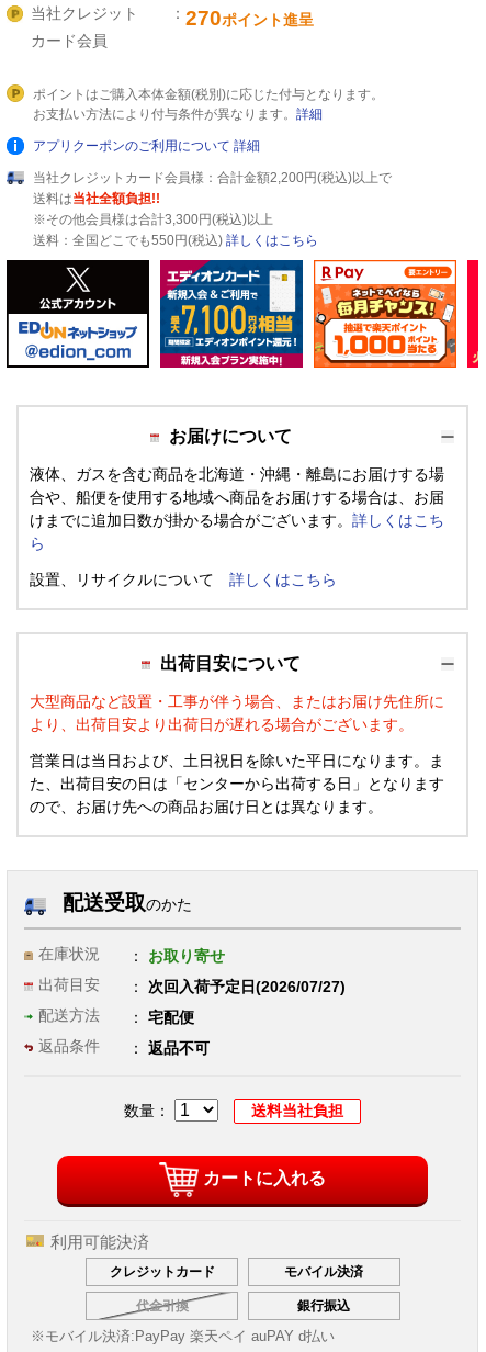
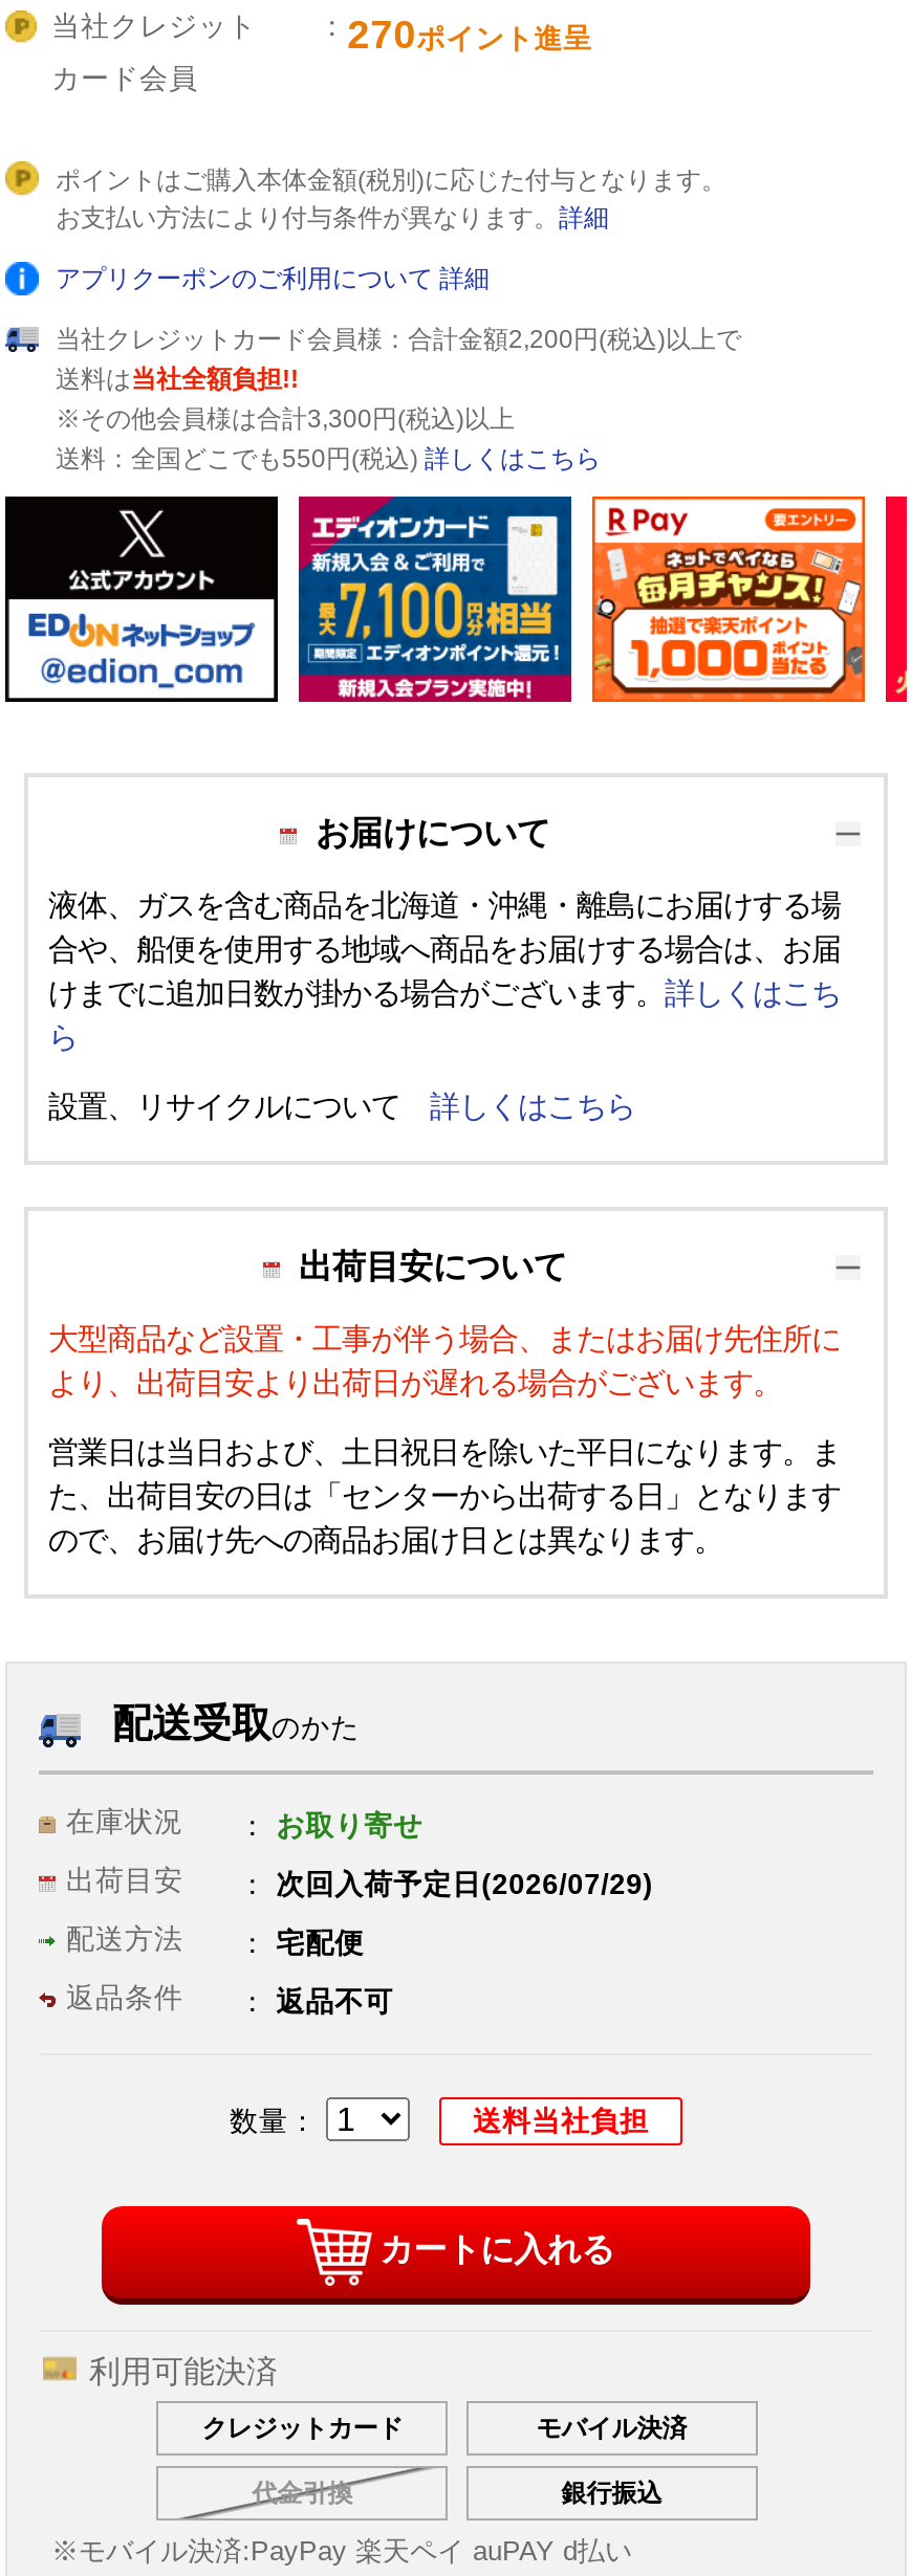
[144,979,346,996] 次回入荷予定日(2026/07/27) -> [268,1870,653,1901] 次回入荷予定日(2026/07/29)

